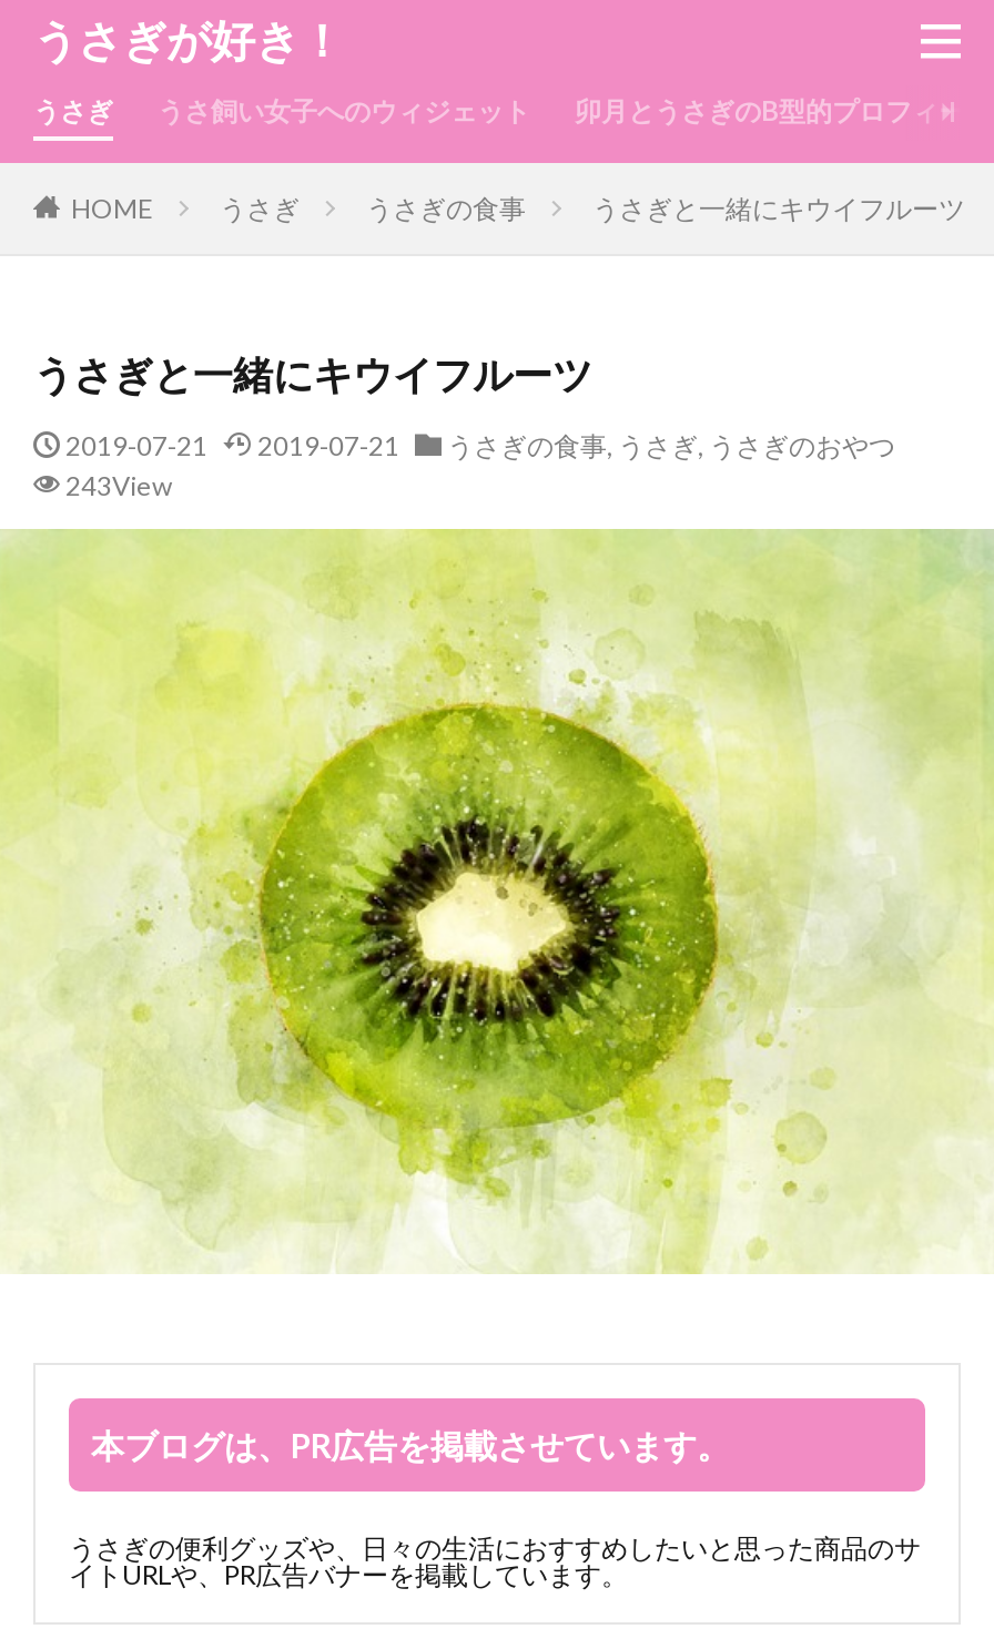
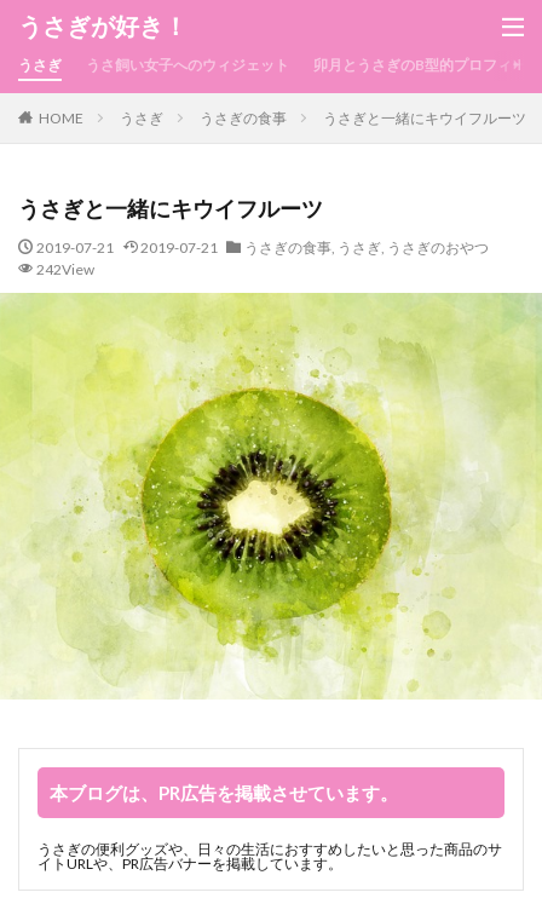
[65,469,172,502] 243View -> [36,260,94,278] 242View

